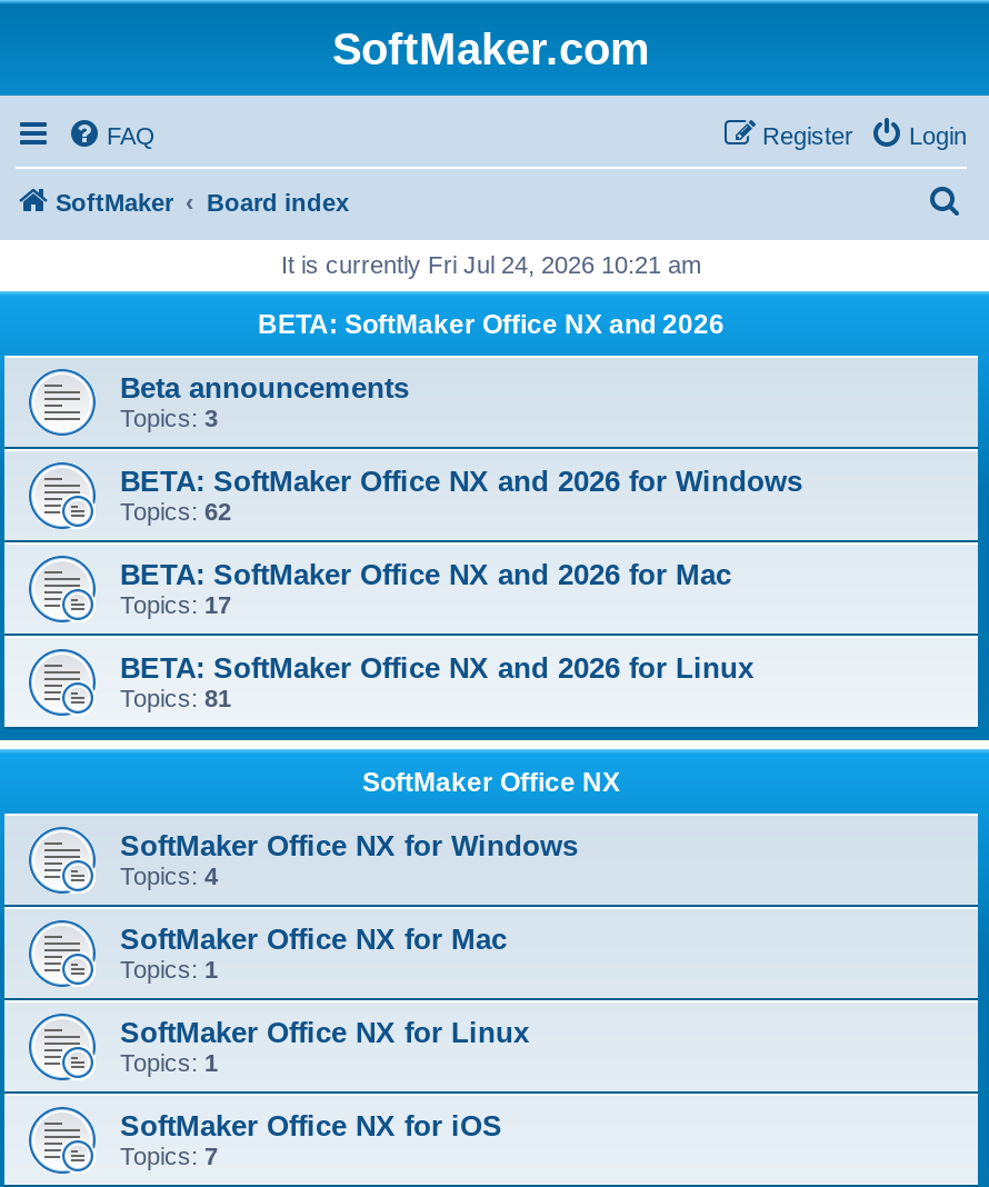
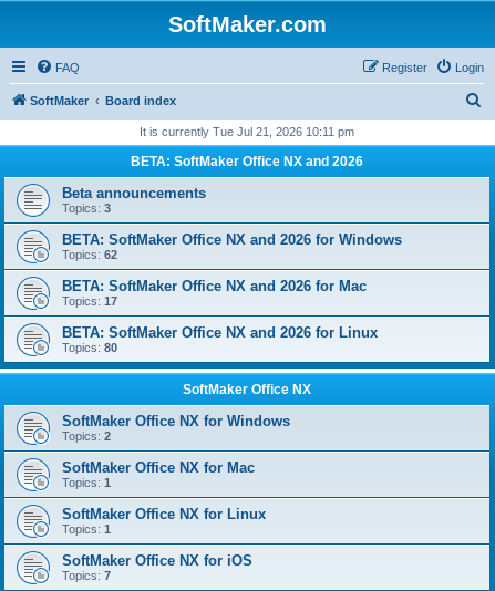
[281,251,701,278] It is currently Fri Jul 24, 2026 10:21 am -> [140,125,354,138] It is currently Tue Jul 21, 2026 10:11 pm
[120,685,231,711] Topics: 81 -> [62,341,117,354] Topics: 80
[120,862,218,889] Topics: 4 -> [62,429,111,443] Topics: 2

